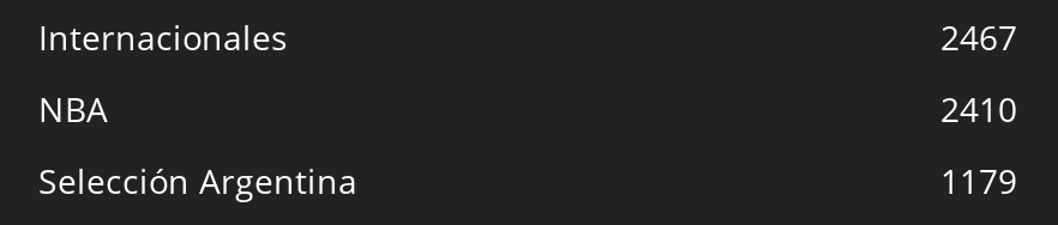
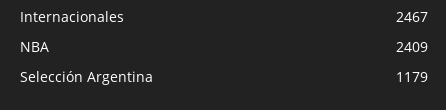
[940,86,1017,131] 2410 -> [396,37,428,56] 2409

